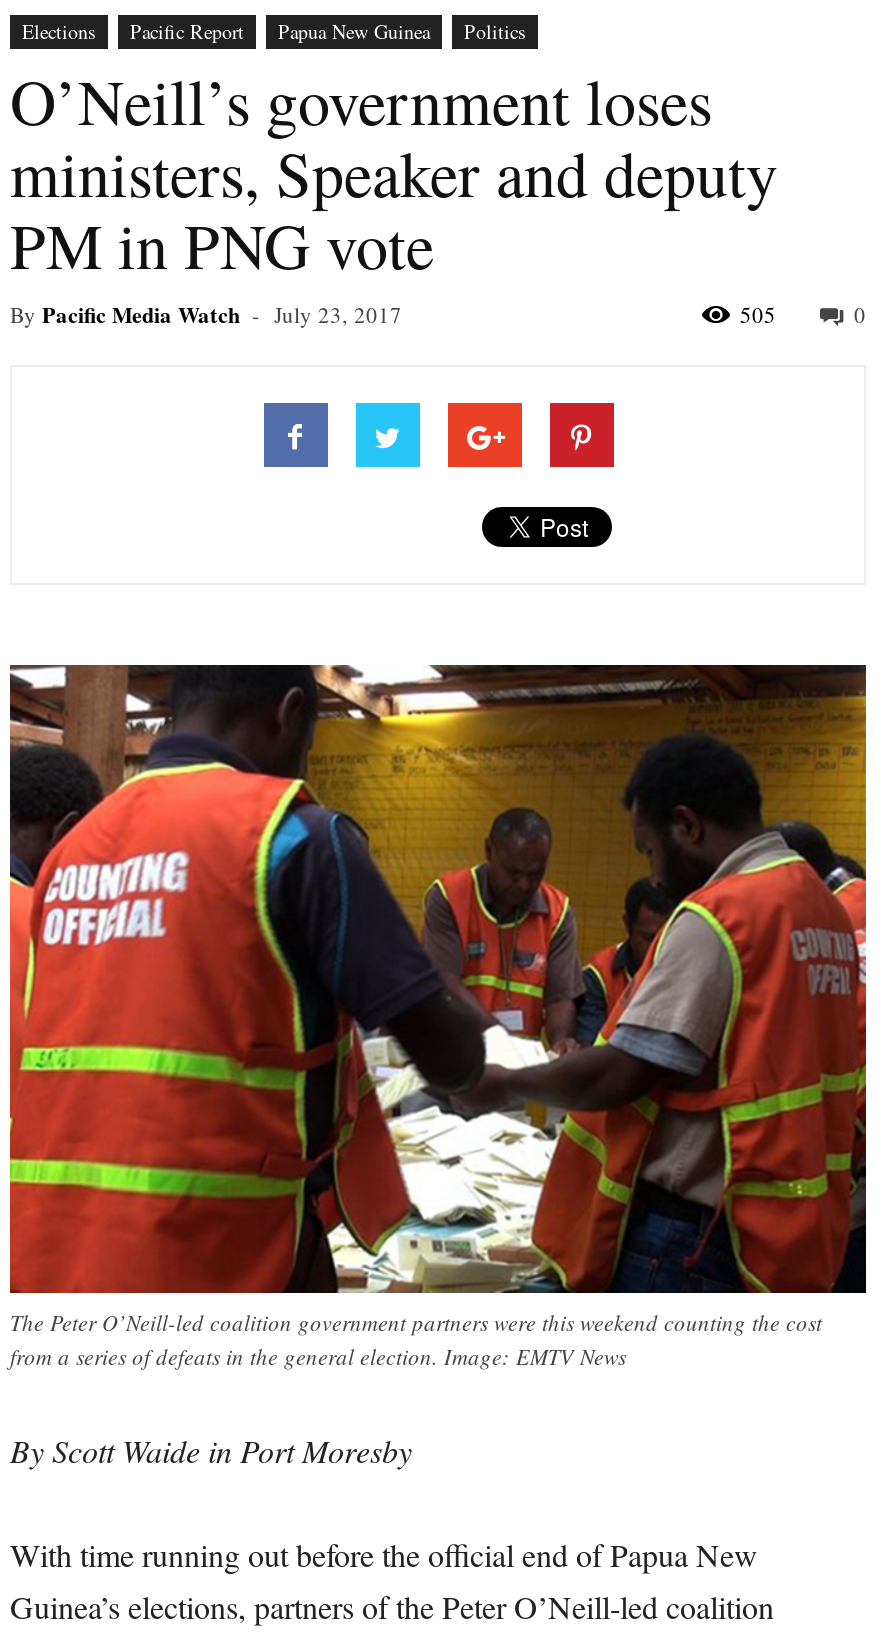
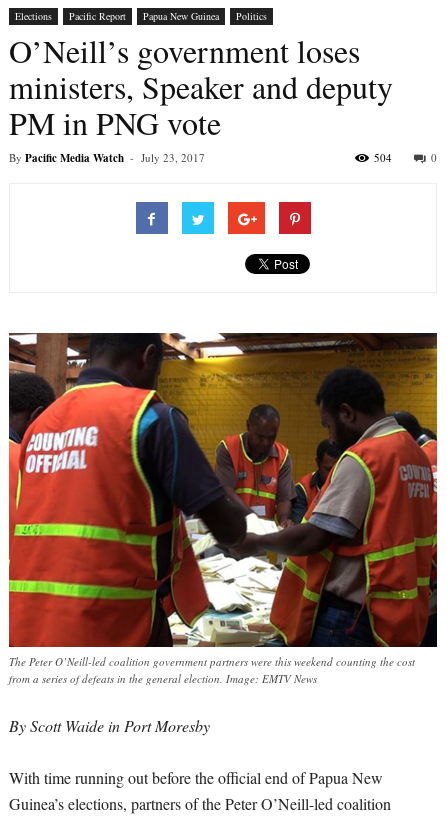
[740,299,776,329] 505 -> [374,150,392,165] 504

